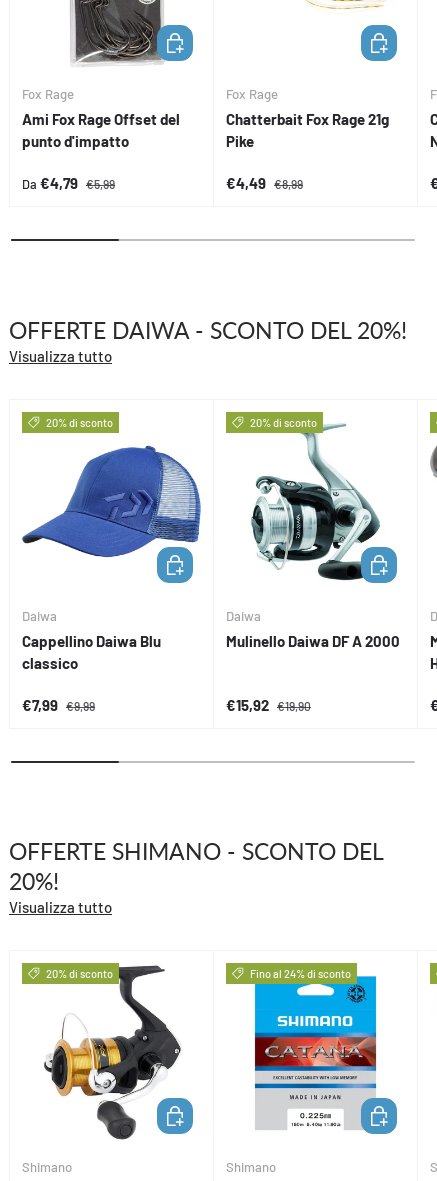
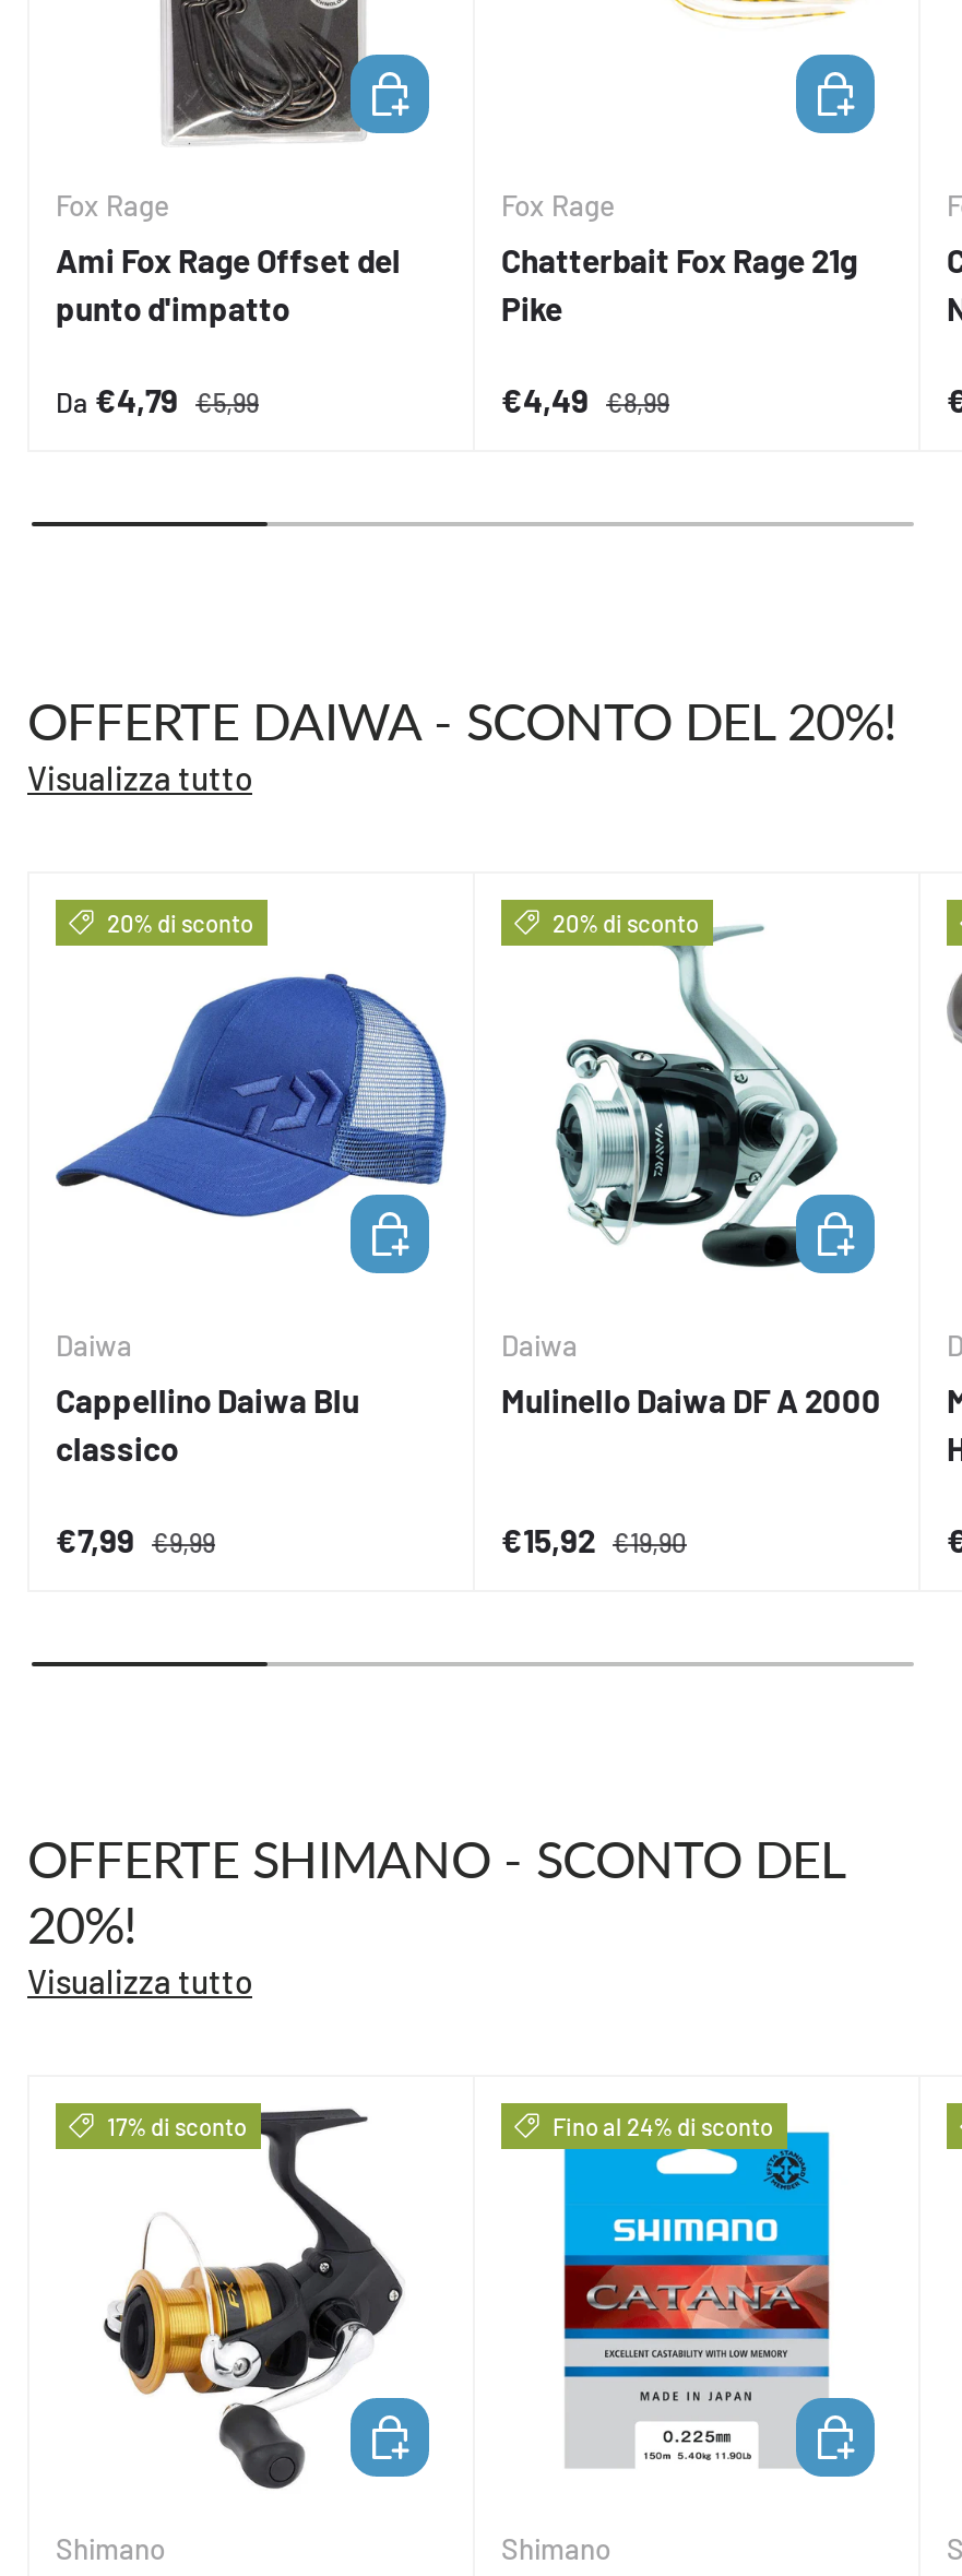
[45,967,112,980] 20% di sconto -> [107,2112,247,2140] 17% di sconto

